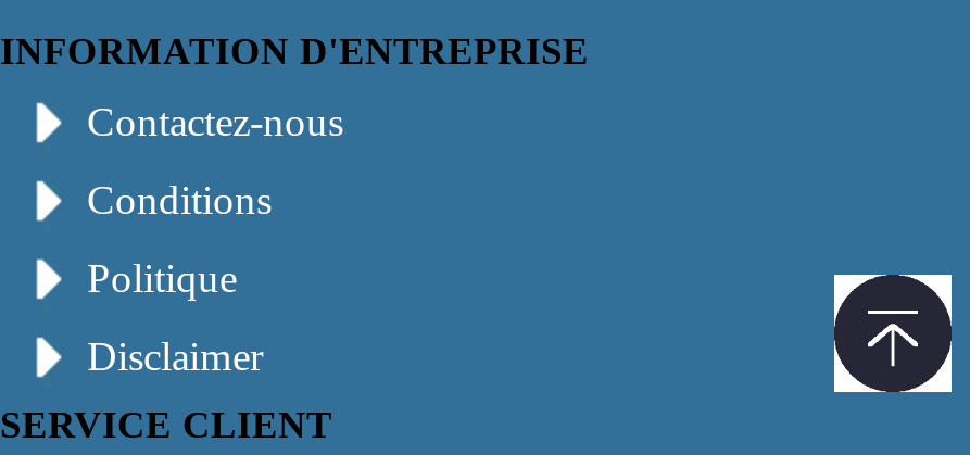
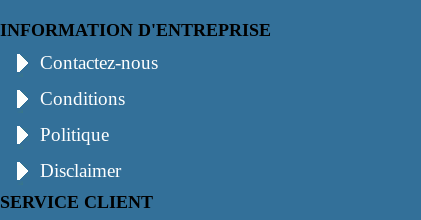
[832,273,954,394] [image] -> none

